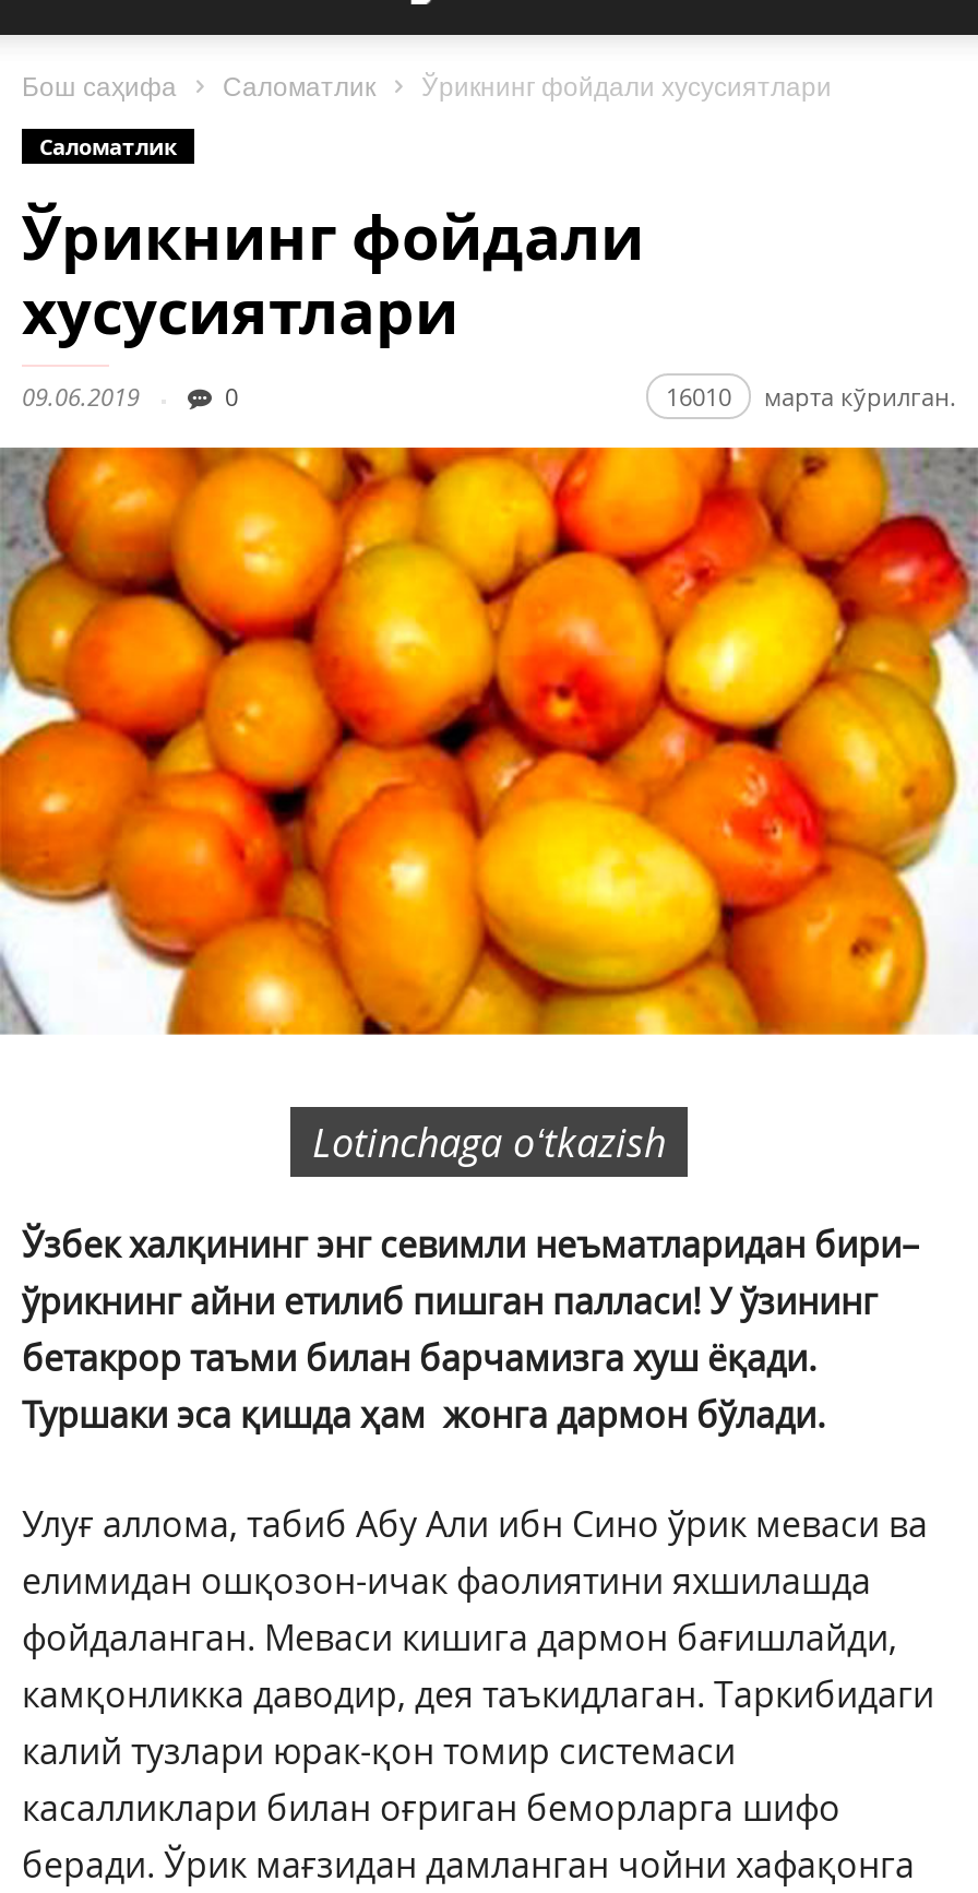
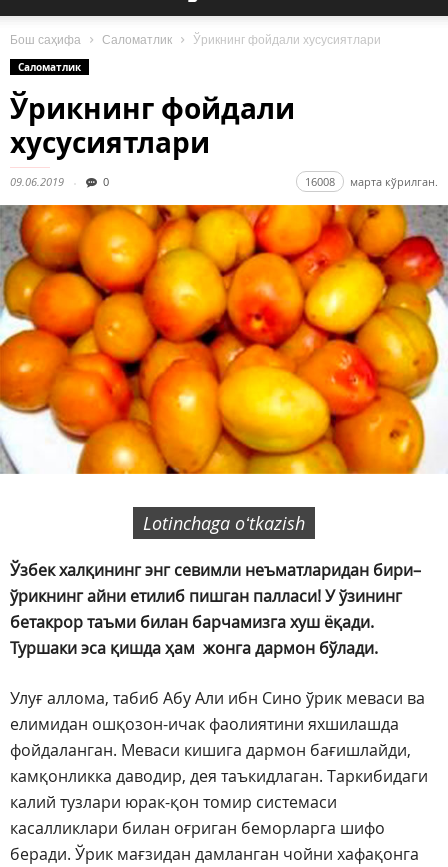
[666,380,956,413] 16010 марта кўрилган. -> [305,174,438,189] 16008 марта кўрилган.

